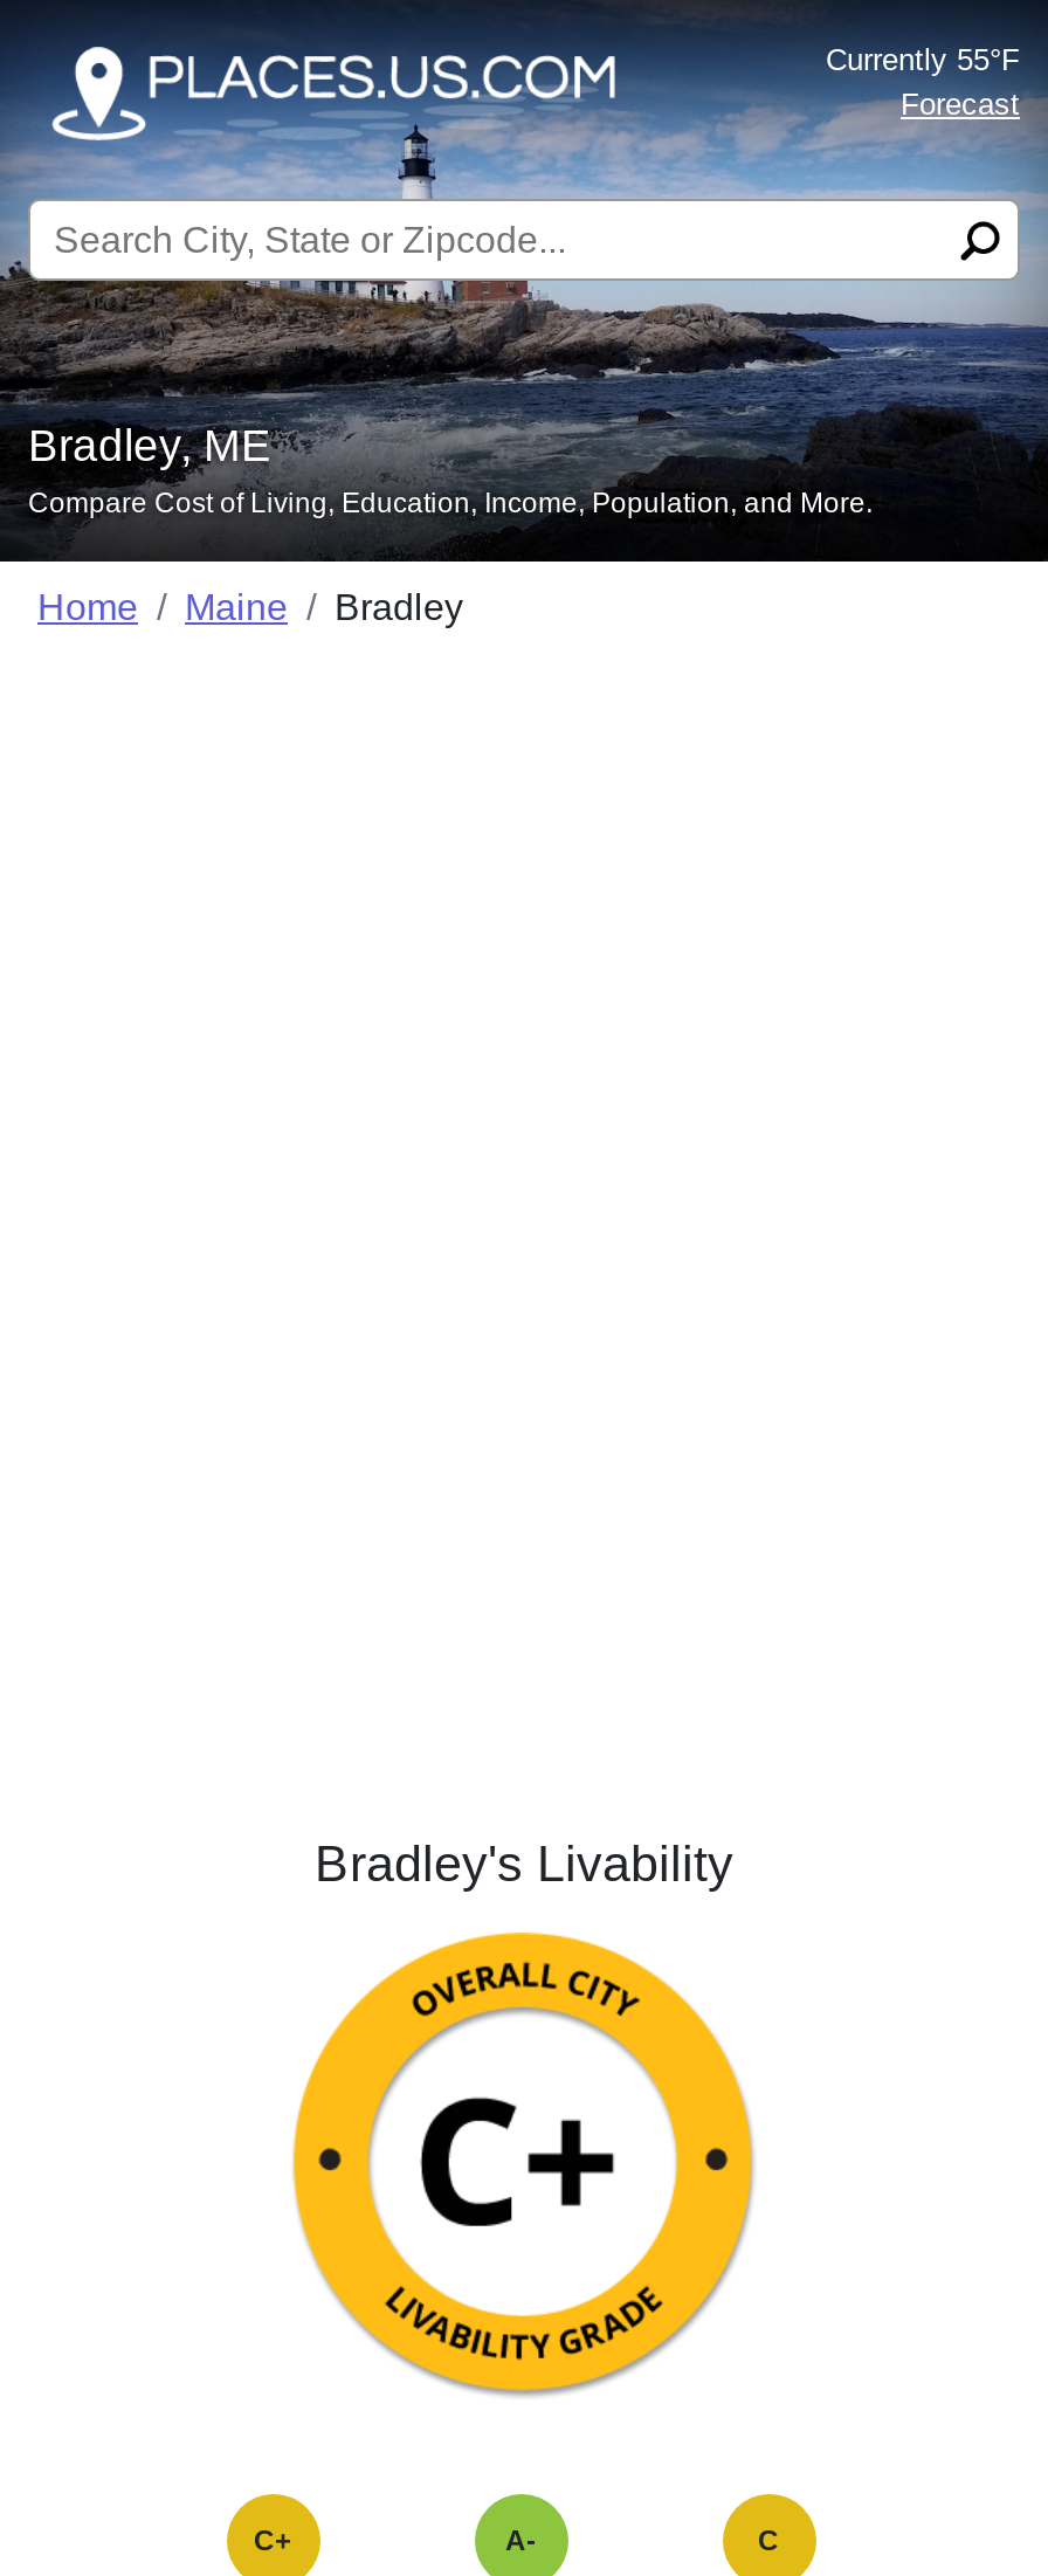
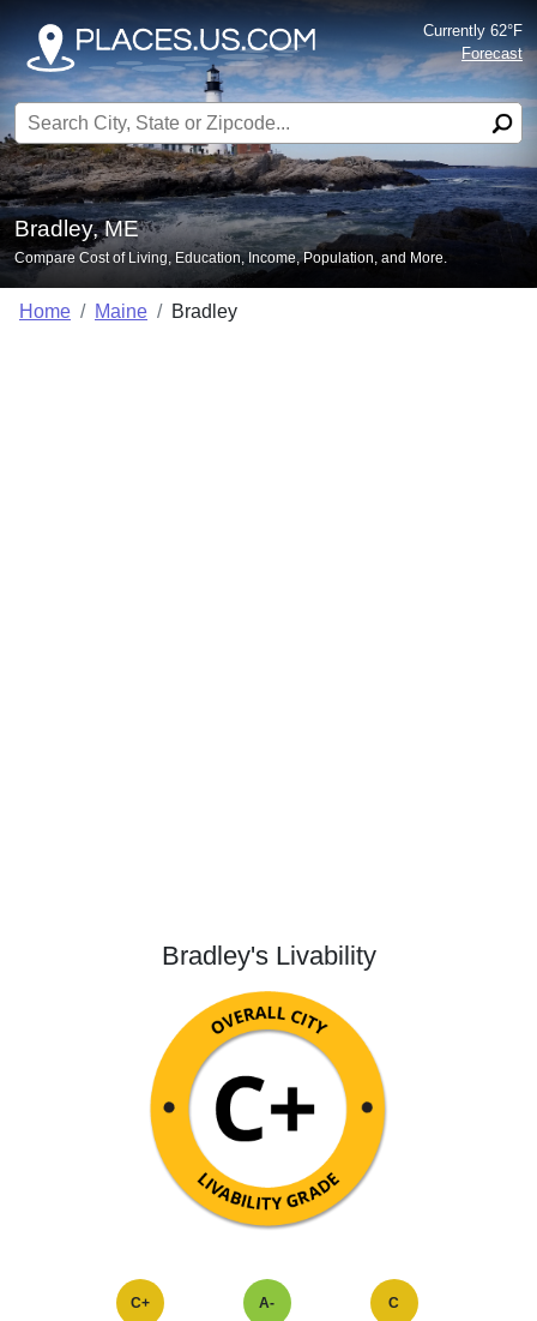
[826,42,1020,77] Currently 55°F -> [423,22,523,40] Currently 62°F

